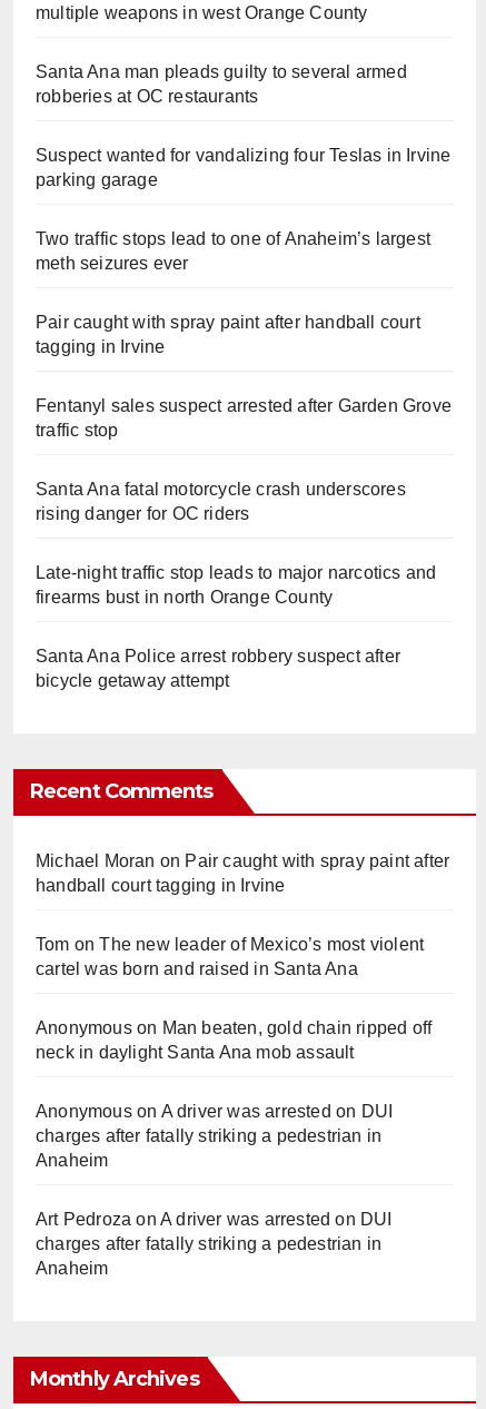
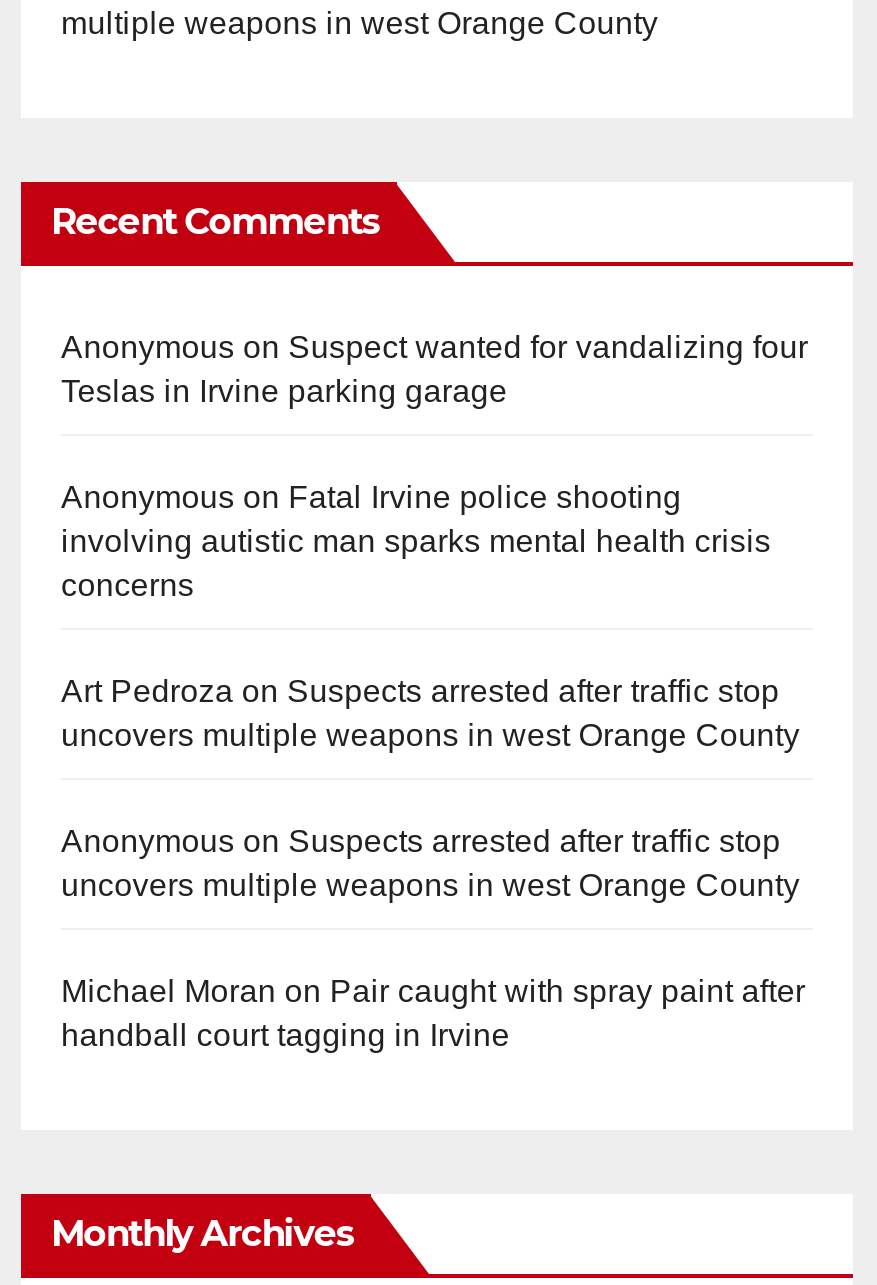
[36,62,452,690] Santa Ana man pleads guilty to several armed | robberies at OC restaurants | Suspect wanted for vandalizing four Teslas in Irvine | parking garage | Two traffic stops lead to one of Anaheim’s largest | meth seizures ever | Pair caught with spray paint after handball court | tagging in Irvine | Fentanyl sales suspect arrested after Garden Grove | traffic stop | Santa Ana fatal motorcycle crash underscores | rising danger for OC riders | Late‑night traffic stop leads to major narcotics and | firearms bust in north Orange County | Santa Ana Police arrest robbery suspect after | bicycle getaway attempt -> none
none -> [61,329,808,901] Anonymous on Suspect wanted for vandalizing four | Teslas in Irvine parking garage | Anonymous on Fatal Irvine police shooting | involving autistic man sparks mental health crisis | concerns | Art Pedroza on Suspects arrested after traffic stop | uncovers multiple weapons in west Orange County | Anonymous on Suspects arrested after traffic stop | uncovers multiple weapons in west Orange County
[36,935,432,1277] Tom on The new leader of Mexico’s most violent | cartel was born and raised in Santa Ana | Anonymous on Man beaten, gold chain ripped off | neck in daylight Santa Ana mob assault | Anonymous on A driver was arrested on DUI | charges after fatally striking a pedestrian in | Anaheim | Art Pedroza on A driver was arrested on DUI | charges after fatally striking a pedestrian in | Anaheim -> none

